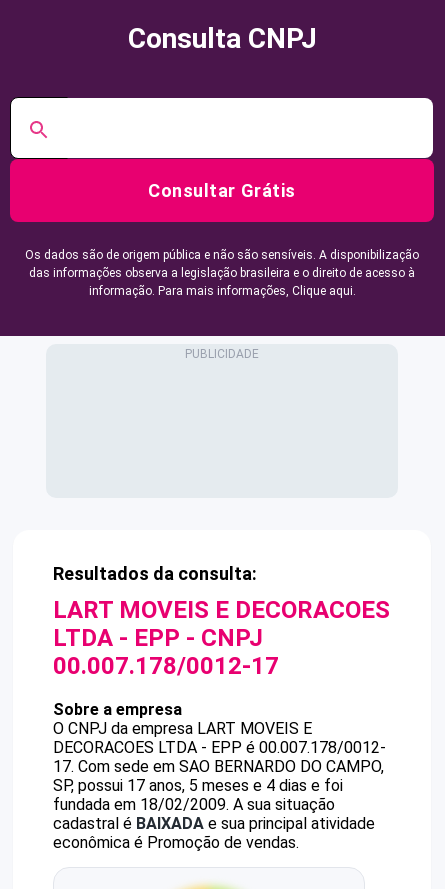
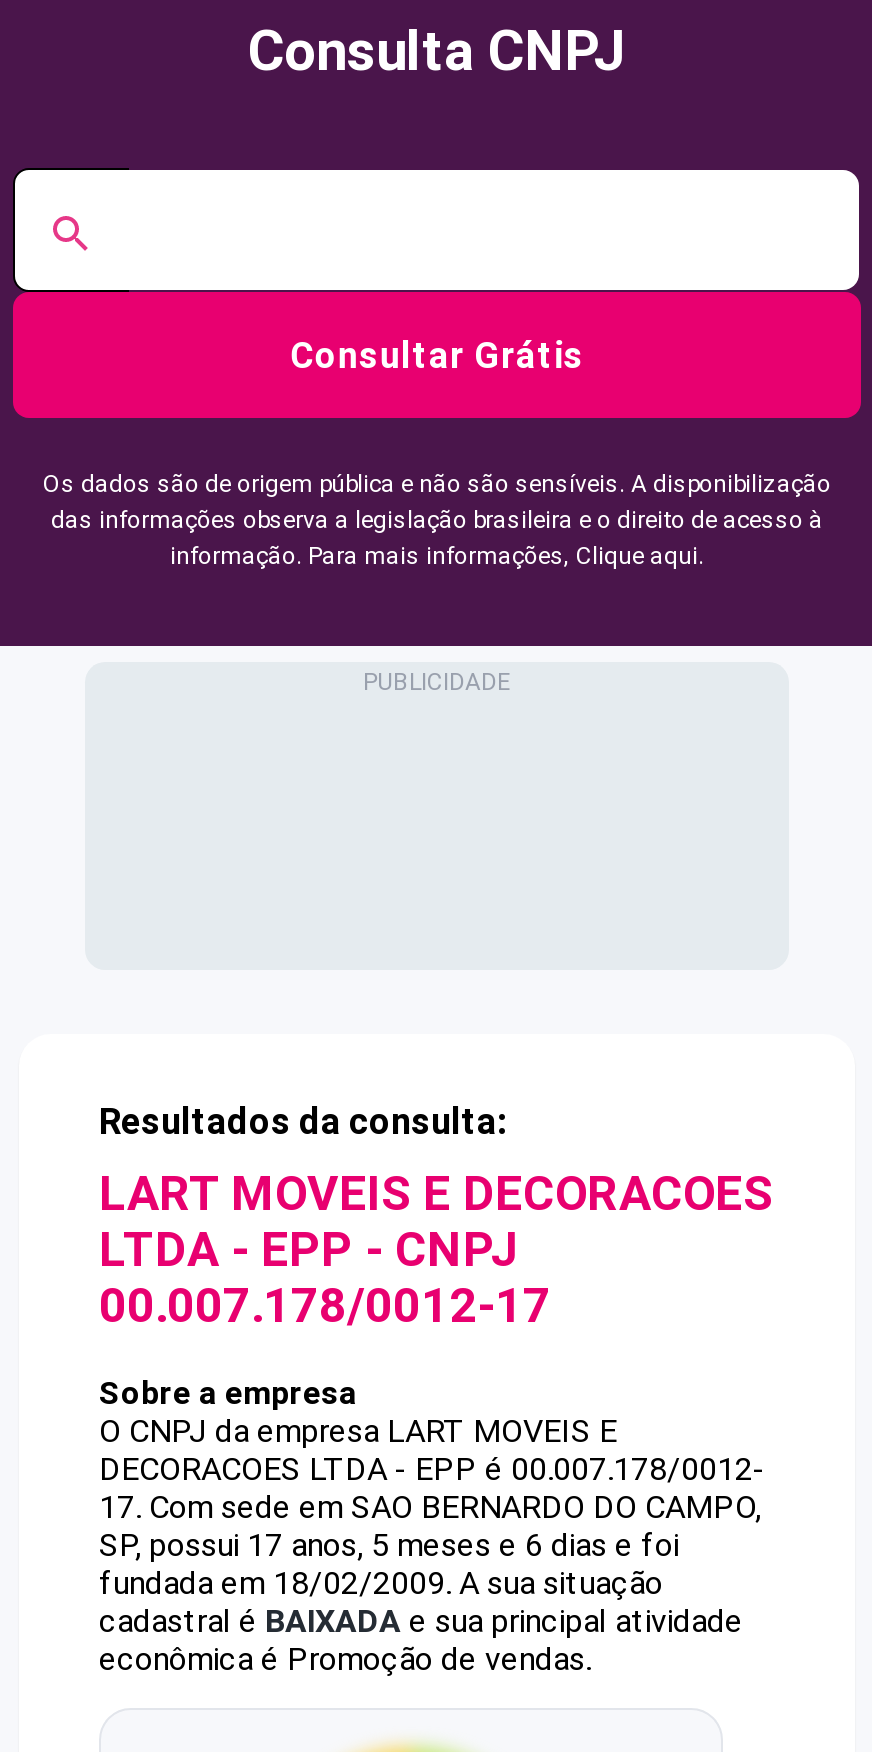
[53,776,343,795] SP, possui 17 anos, 5 meses e 4 dias e foi -> [99,1526,679,1564] SP, possui 17 anos, 5 meses e 6 dias e foi

